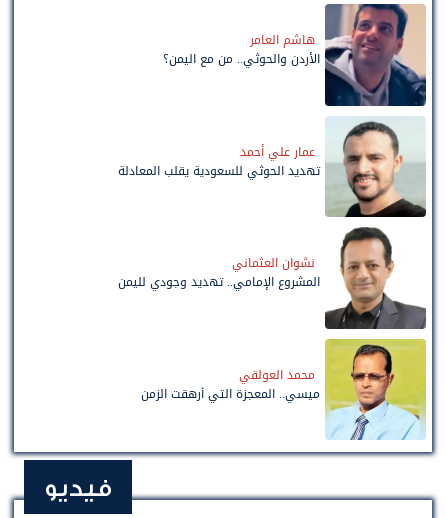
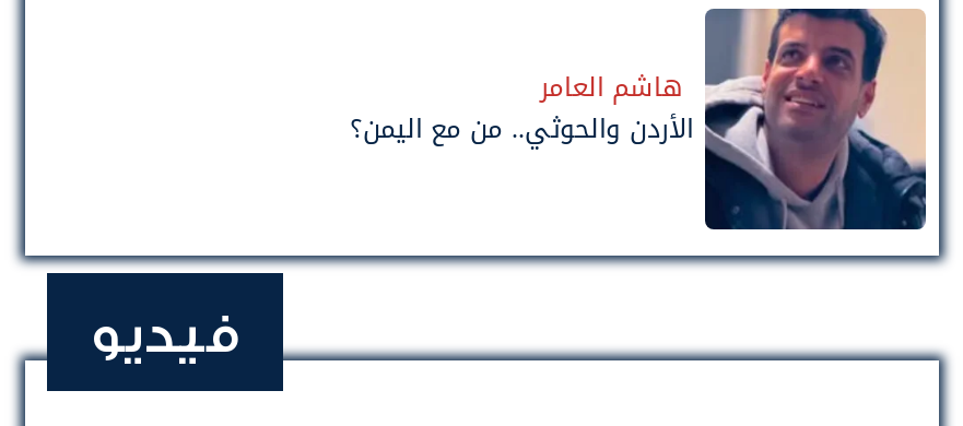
[117,118,427,218] [image] | عمار علي أحمد | تهديد الحوثي للسعودية يقلب المعادلة -> none
[117,226,427,330] [image] | نشوان العثماني | المشروع الإمامي.. تهديد وجودي لليمن -> none
[140,338,426,440] [image] | محمد العولقي | ميسي.. المعجزة التي أرهقت الزمن -> none

